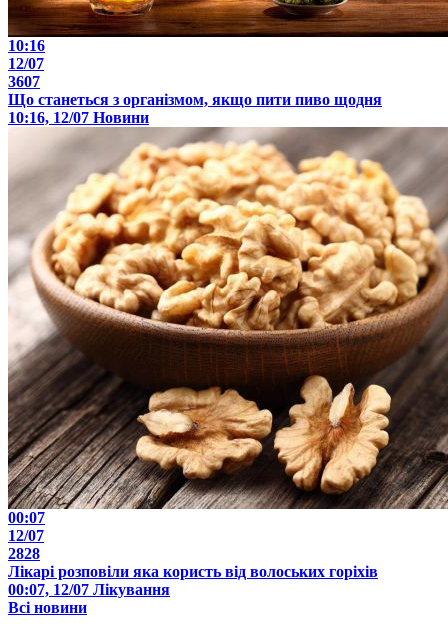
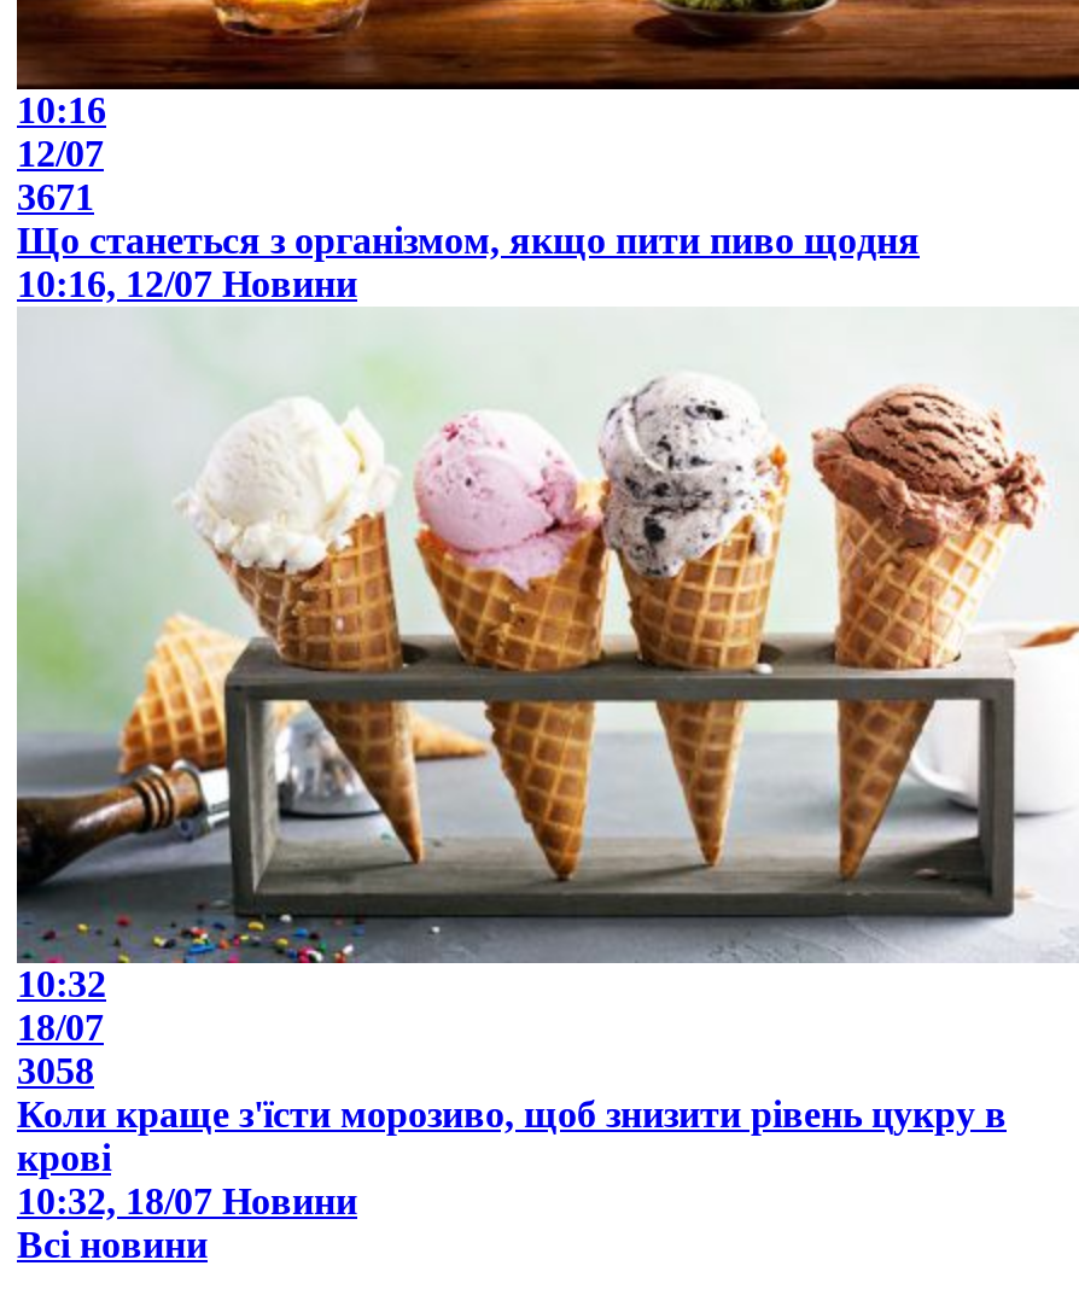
[8,73,40,90] 3607 -> [17,176,94,217] 3671
[8,126,445,598] [image] | 00:07 | 12/07 | 2828 | Лікарі розповіли яка користь від волоських горіхів | 00:07, 12/07 Лікування -> [17,307,1072,1221] [image] | 10:32 | 18/07 | 3058 | Коли краще з'їсти морозиво, щоб знизити рівень цукру в | крові | 10:32, 18/07 Новини

